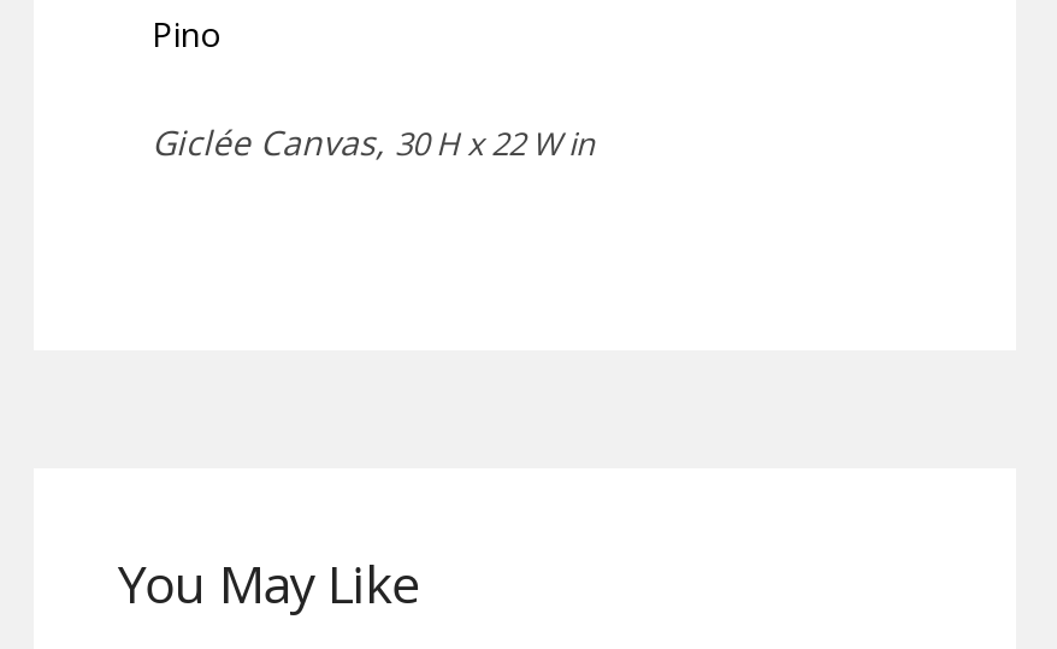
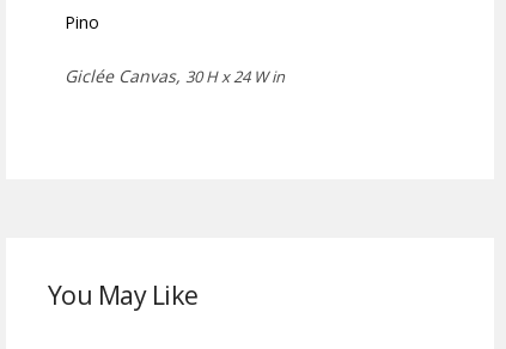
[152,119,595,165] Giclée Canvas, 30 H x 22 W in -> [65,65,285,87] Giclée Canvas, 30 H x 24 W in

